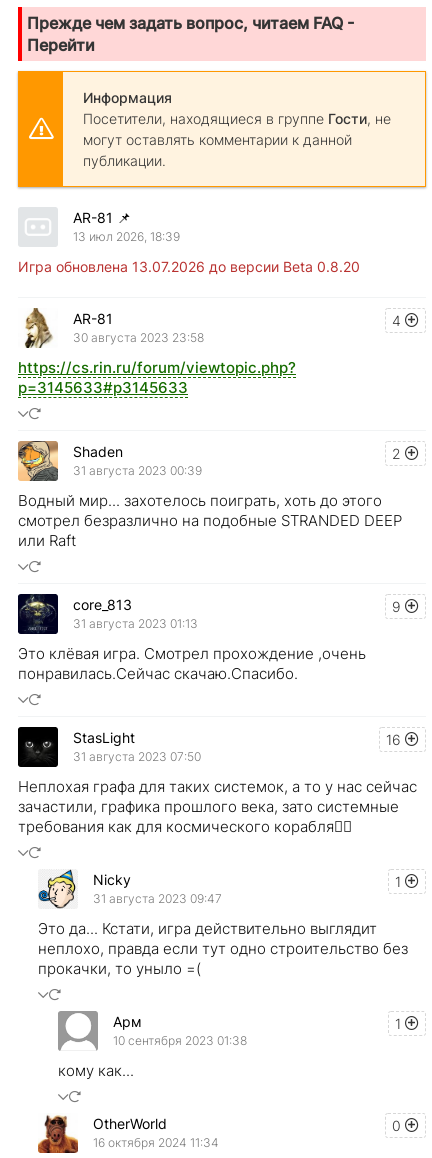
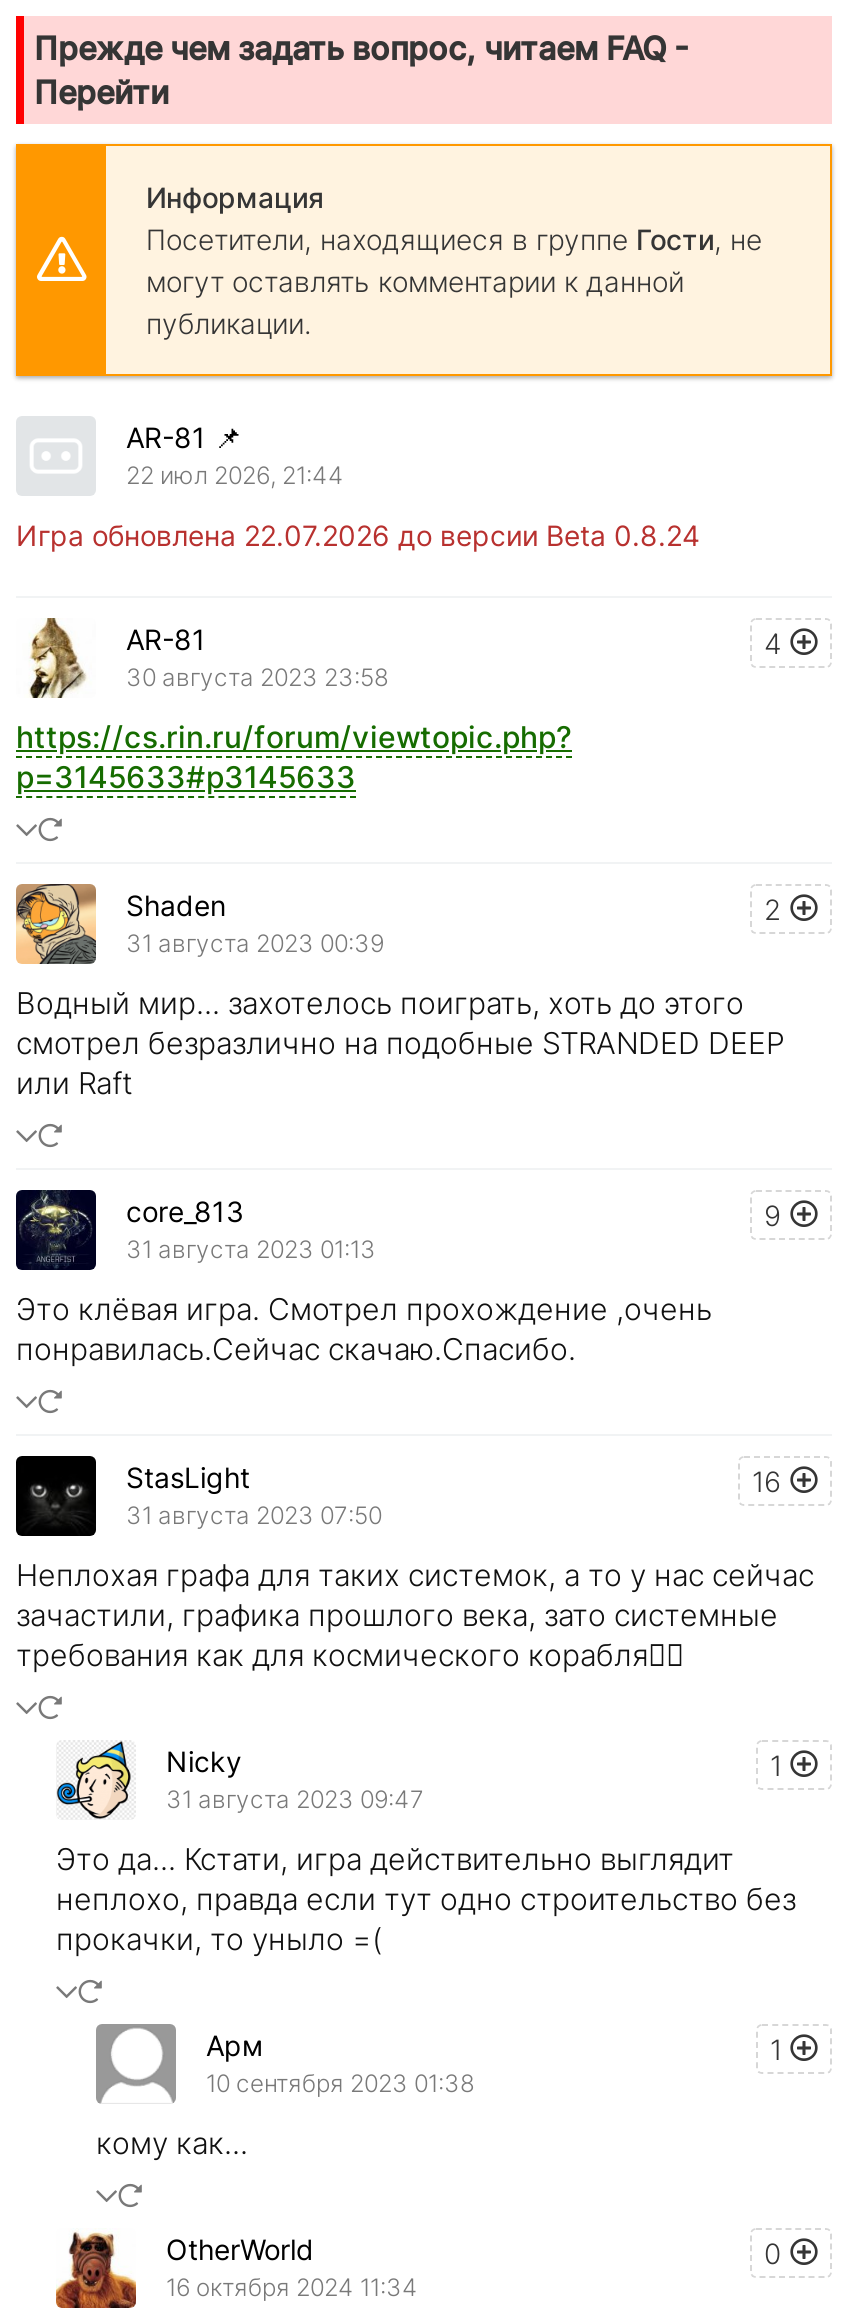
[73,229,180,244] 13 июл 2026, 18:39 -> [126,460,344,490] 22 июл 2026, 21:44
[18,258,360,275] Игра обновлена 13.07.2026 до версии Beta 0.8.20 -> [16,517,700,551] Игра обновлена 22.07.2026 до версии Beta 0.8.24

